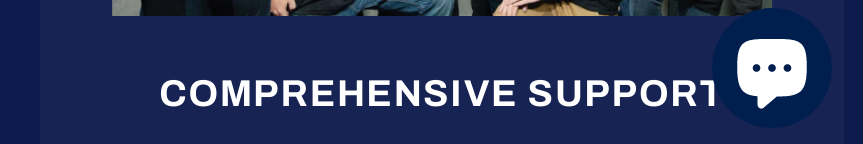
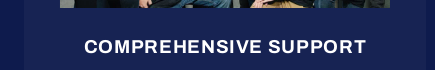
[736,36,808,110] [image] -> none

